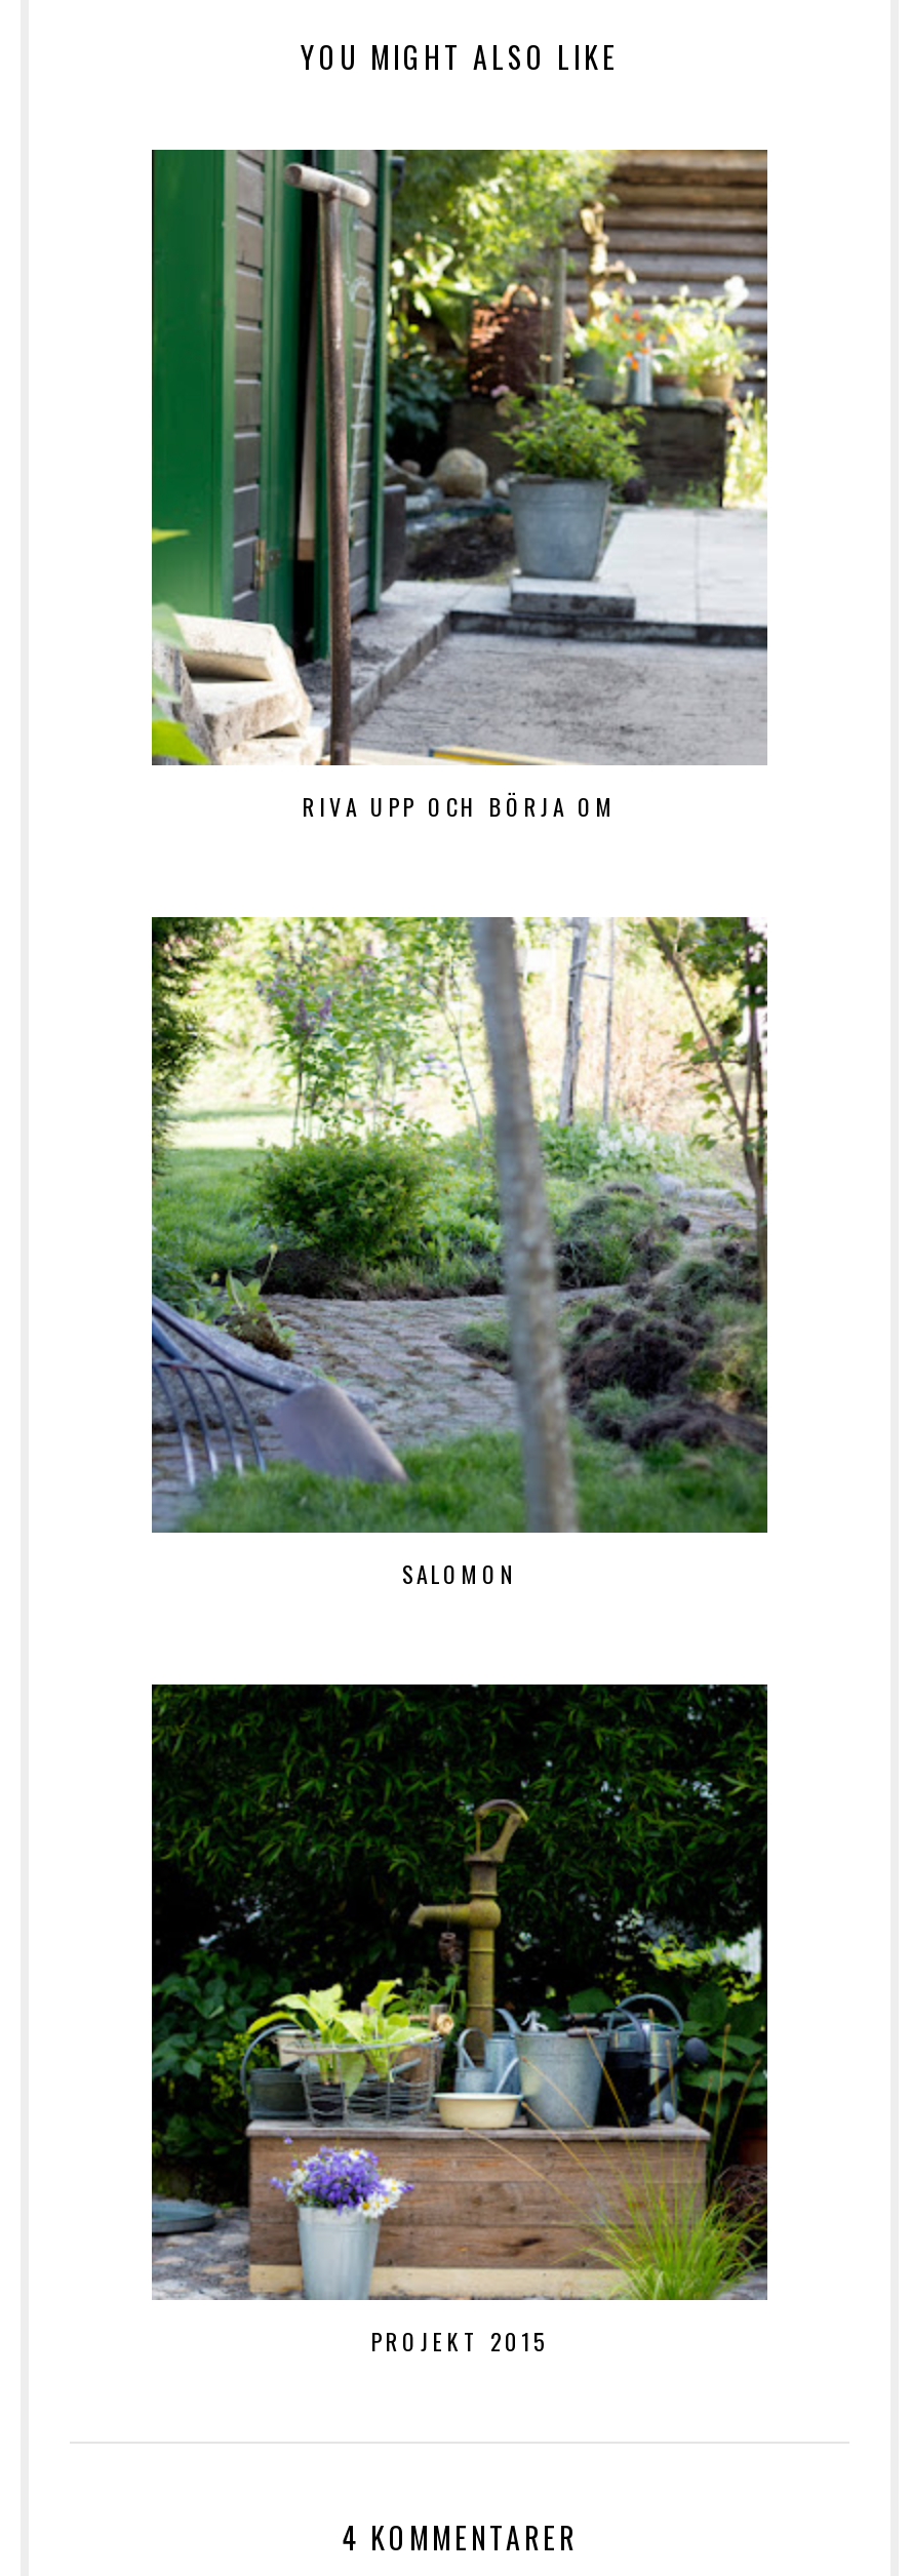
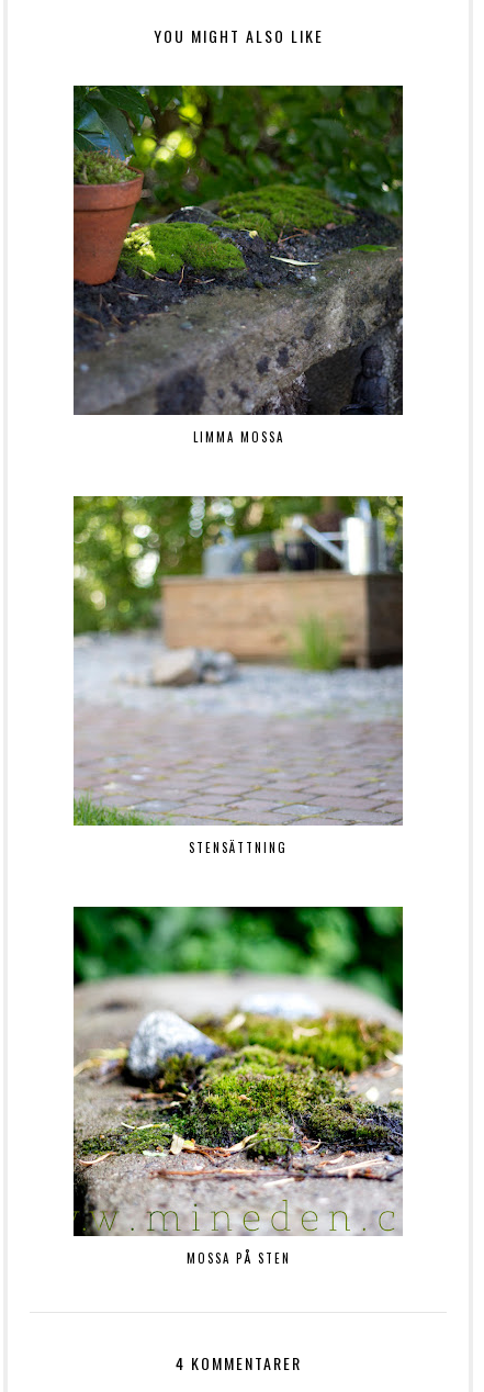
[150,148,769,822] [image] | RIVA UPP OCH BÖRJA OM -> [72,85,404,445] [image] | LIMMA MOSSA
[150,915,769,1589] [image] | SALOMON -> [72,495,404,856] [image] | STENSÄTTNING
[150,1682,769,2357] [image] | PROJEKT 2015 -> [72,906,404,1266] [image] | MOSSA PÅ STEN

